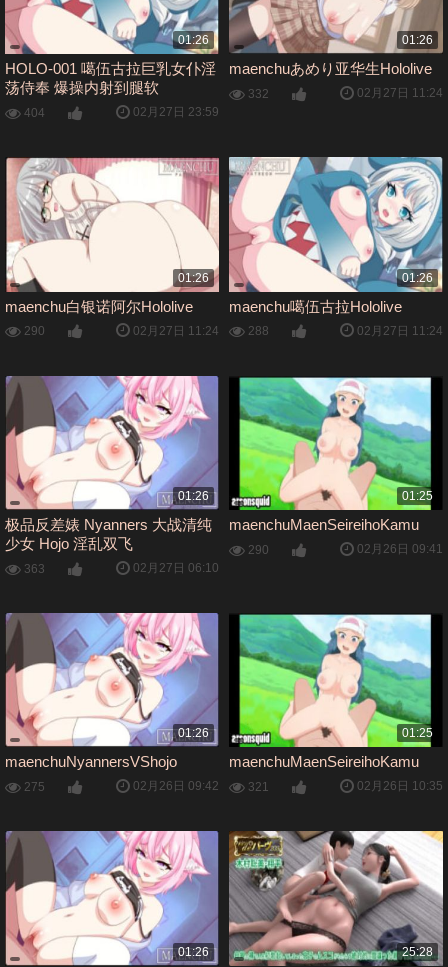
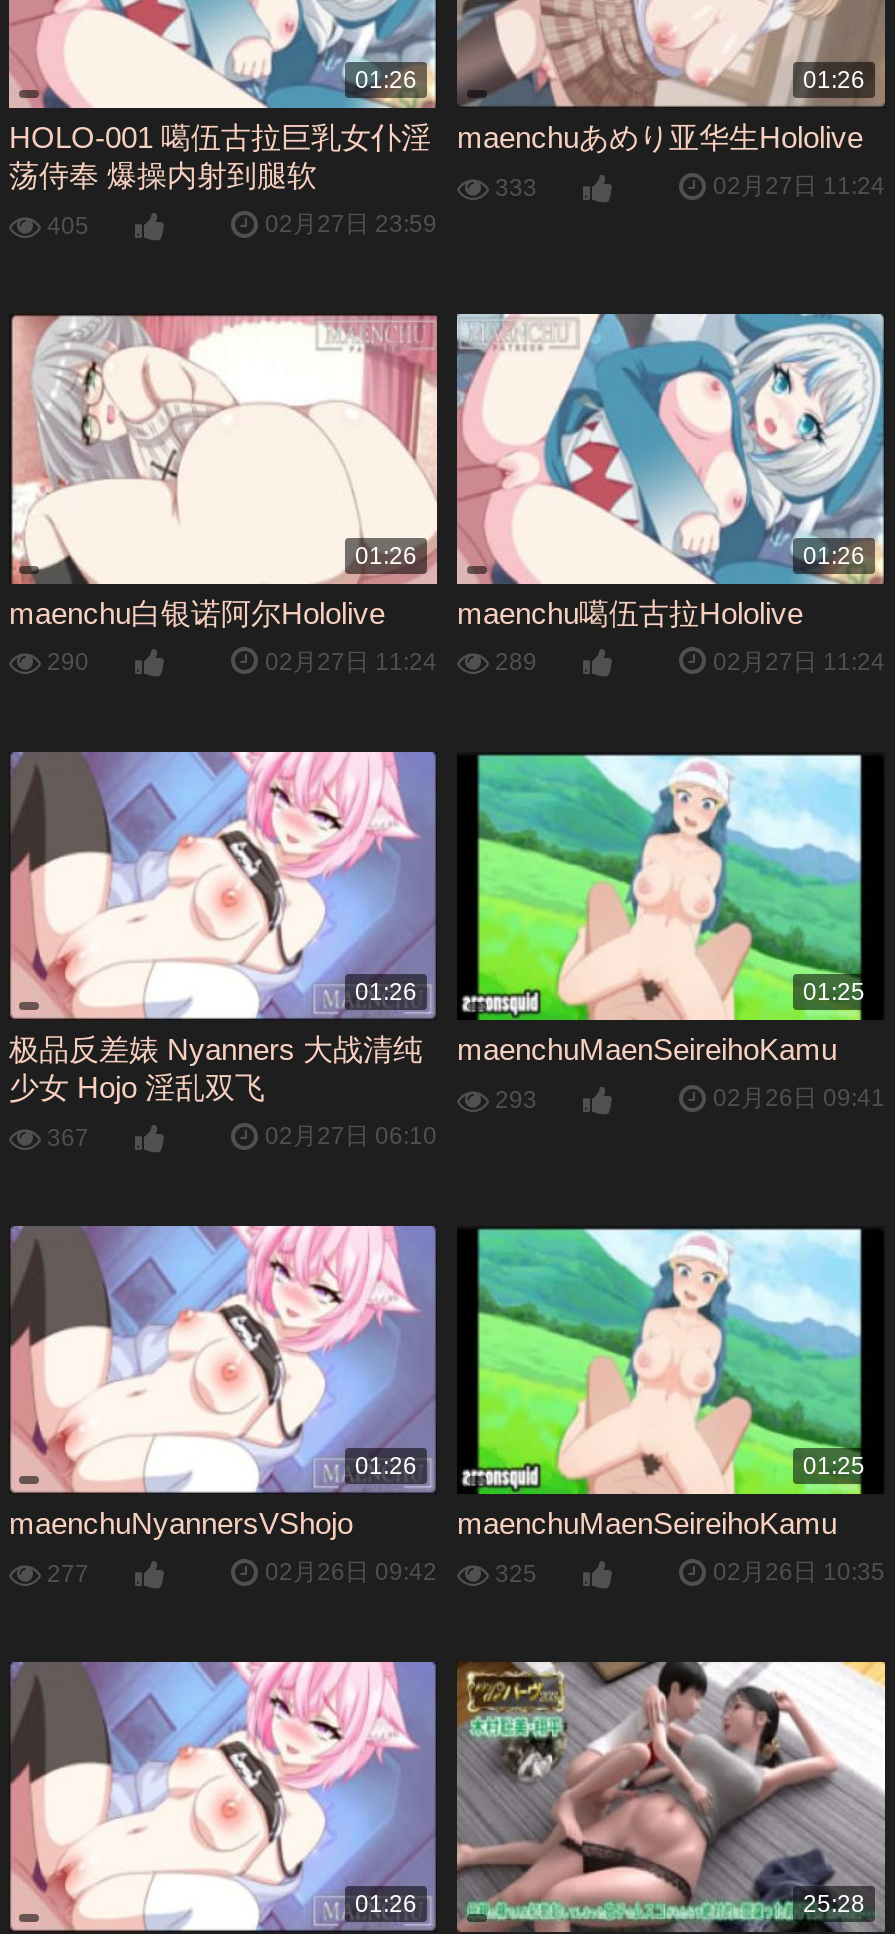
[245,87,269,101] 332 -> [489,174,537,202] 333
[21,106,45,120] 404 -> [41,212,89,240] 405
[130,324,269,338] 02月27日 11:24 288 -> [259,647,537,677] 02月27日 11:24 289
[245,543,269,557] 290 -> [489,1086,537,1114] 293
[21,562,45,576] 363 -> [41,1124,89,1152] 367
[21,780,45,794] 275 -> [41,1560,89,1588] 277
[130,779,269,794] 02月26日 09:42 321 -> [259,1559,537,1588] 02月26日 09:42 325

